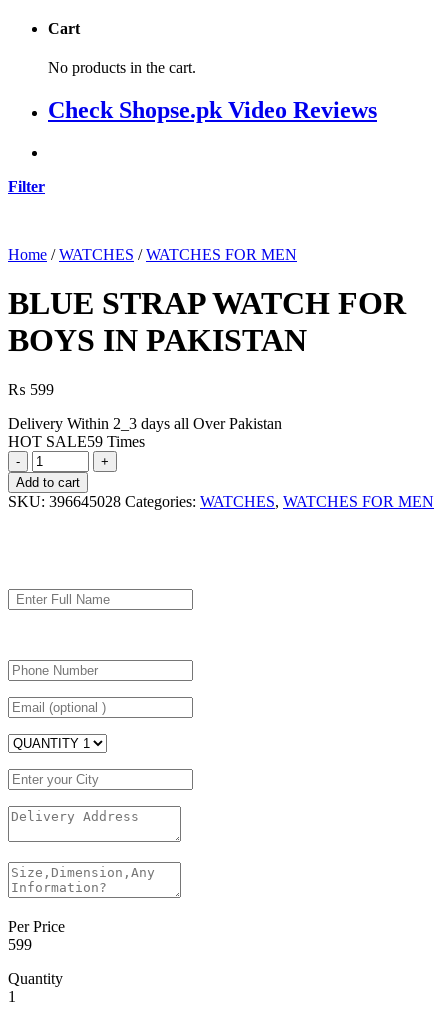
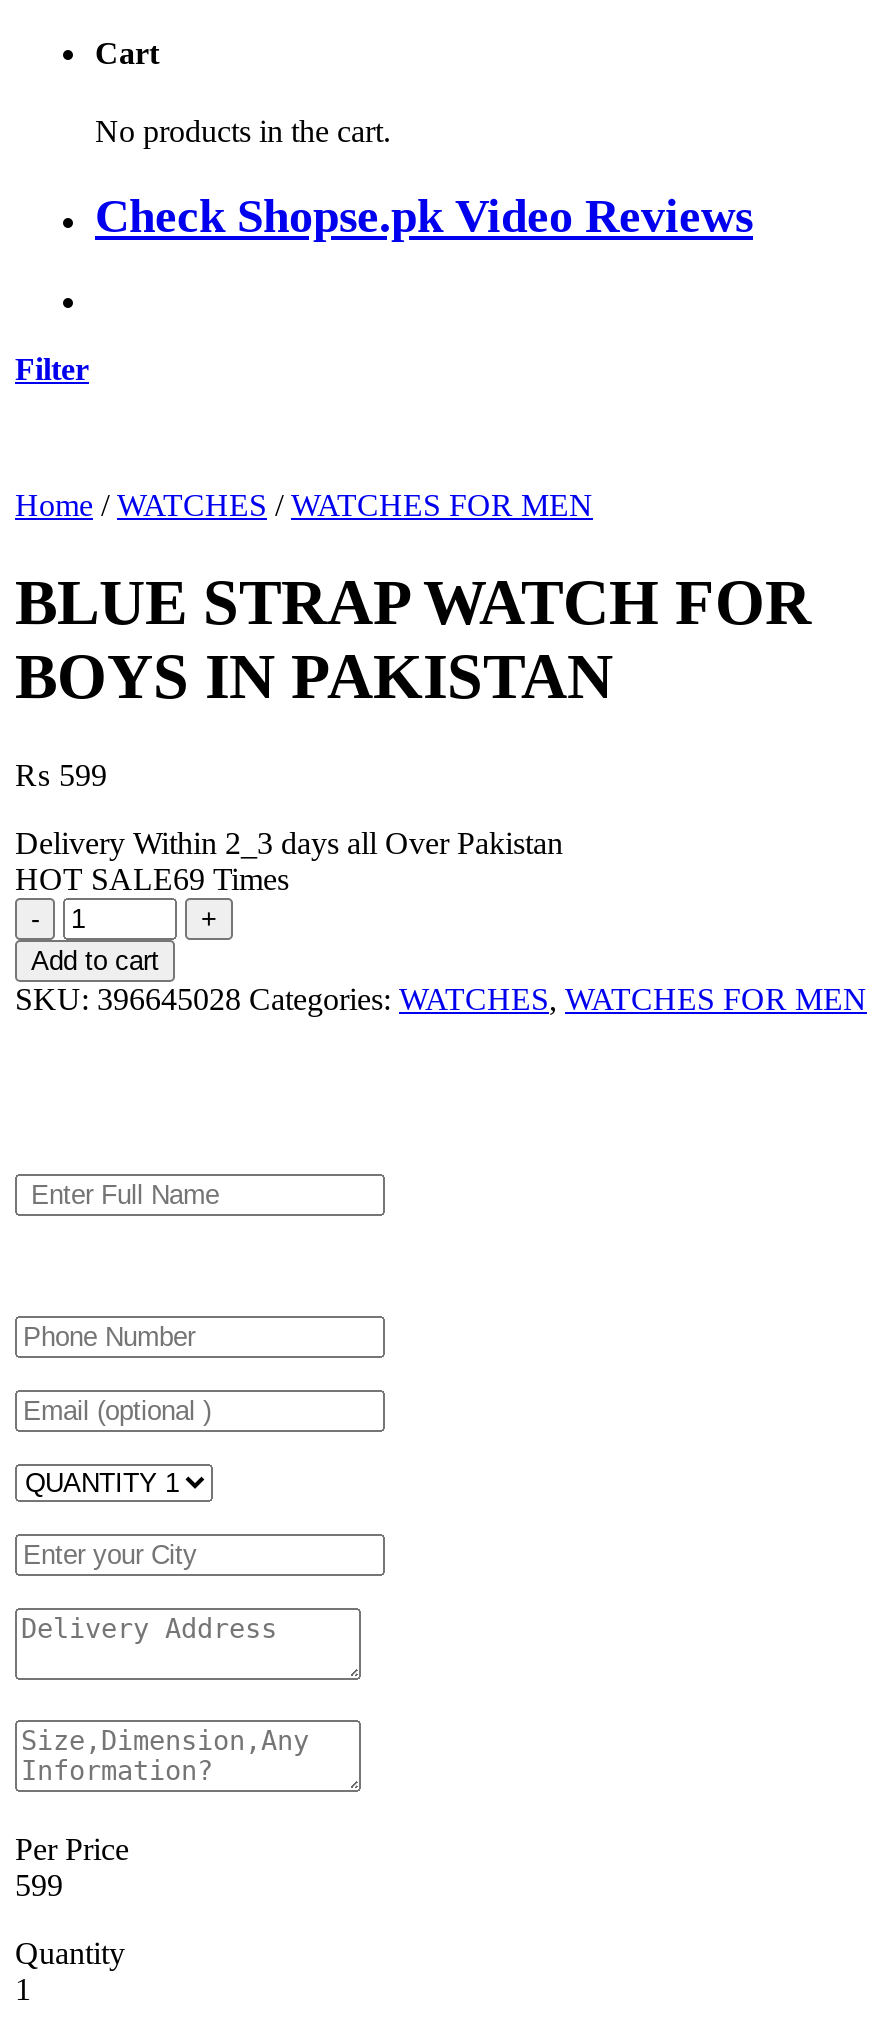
[8,433,145,450] HOT SALE59 Times -> [15,861,289,895] HOT SALE69 Times

